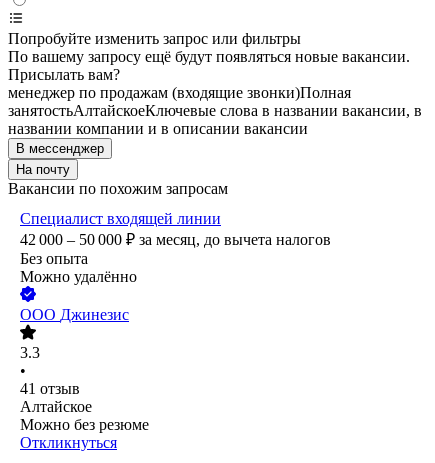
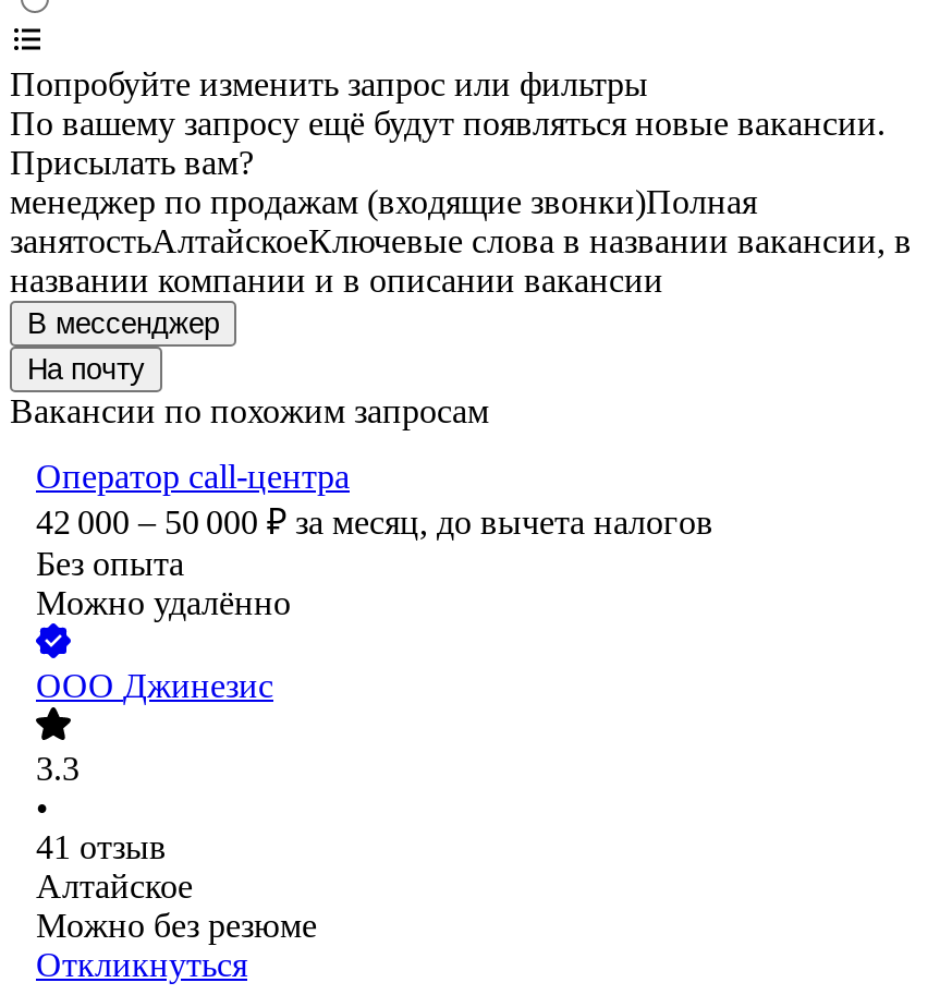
[20,210,221,227] Специалист входящей линии -> [36,459,350,496] Оператор call-центра

